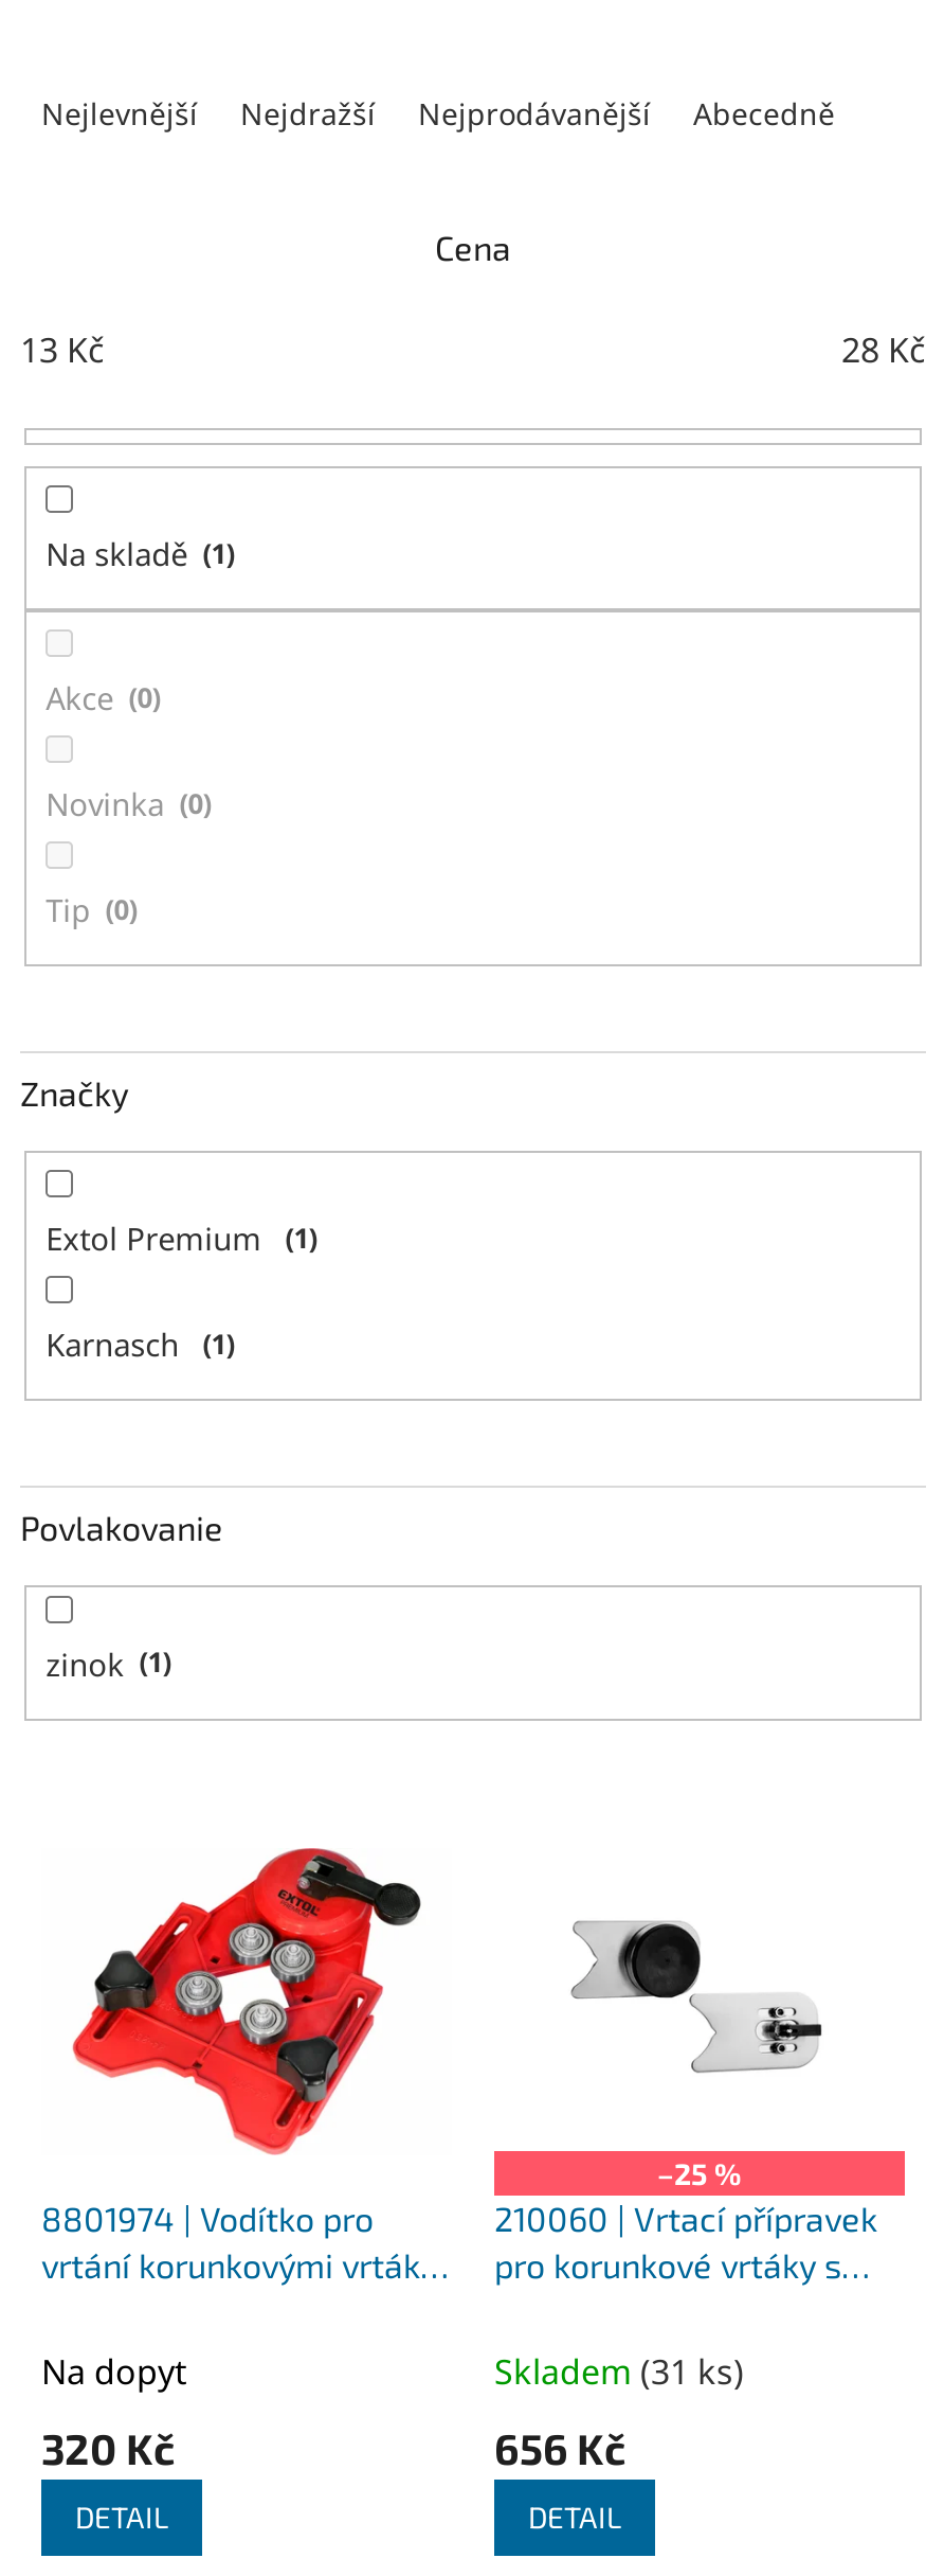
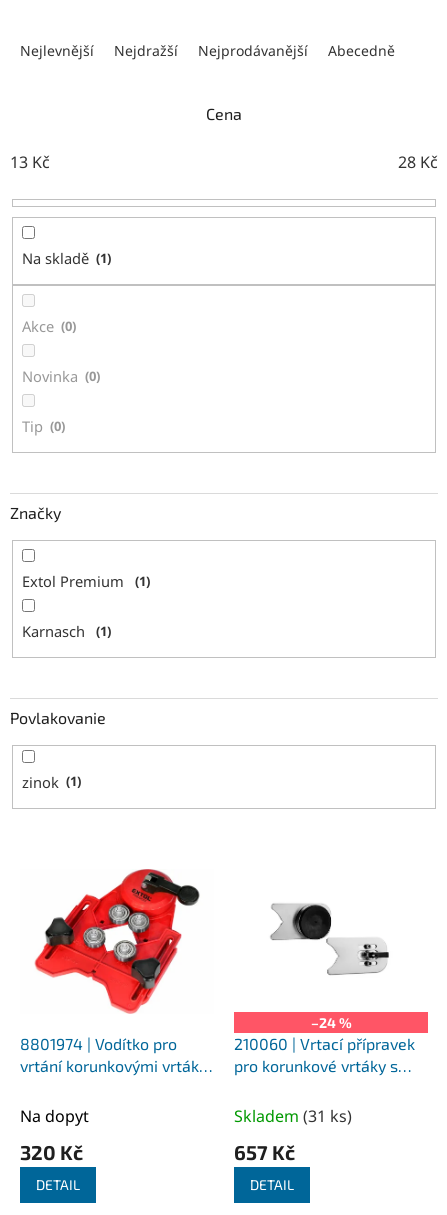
[657,2155,742,2191] –25 % -> [310,1014,351,1031] –24 %
[494,2422,625,2473] 656 Kč -> [234,1140,295,1164] 657 Kč

